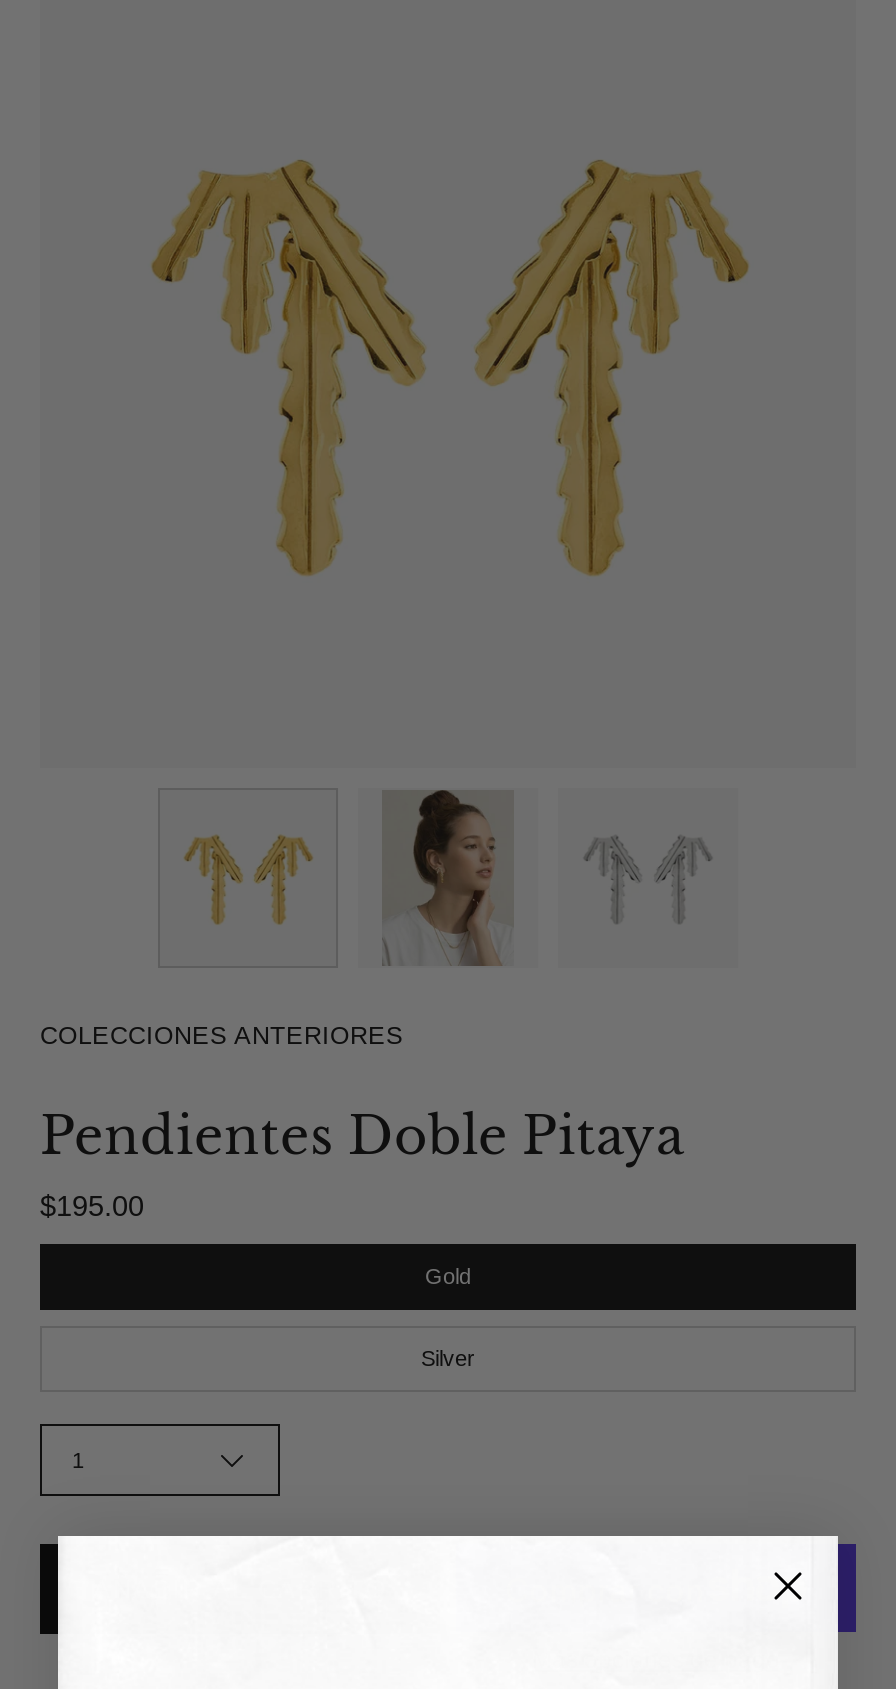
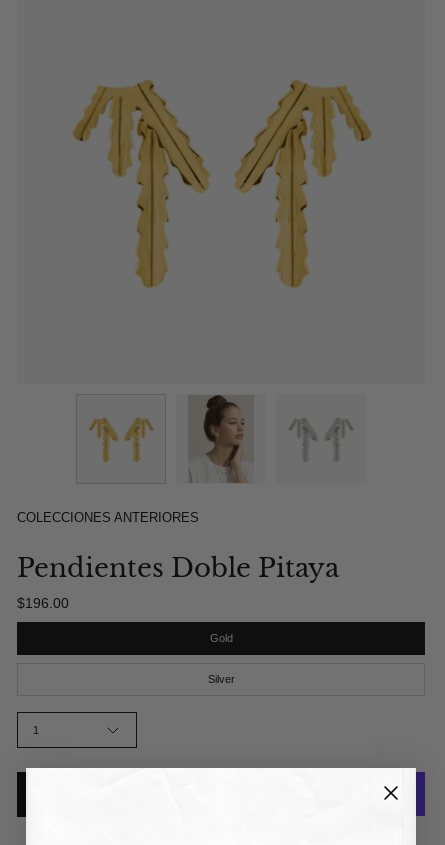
[40,1190,144,1222] $195.00 -> [17,595,69,611] $196.00

